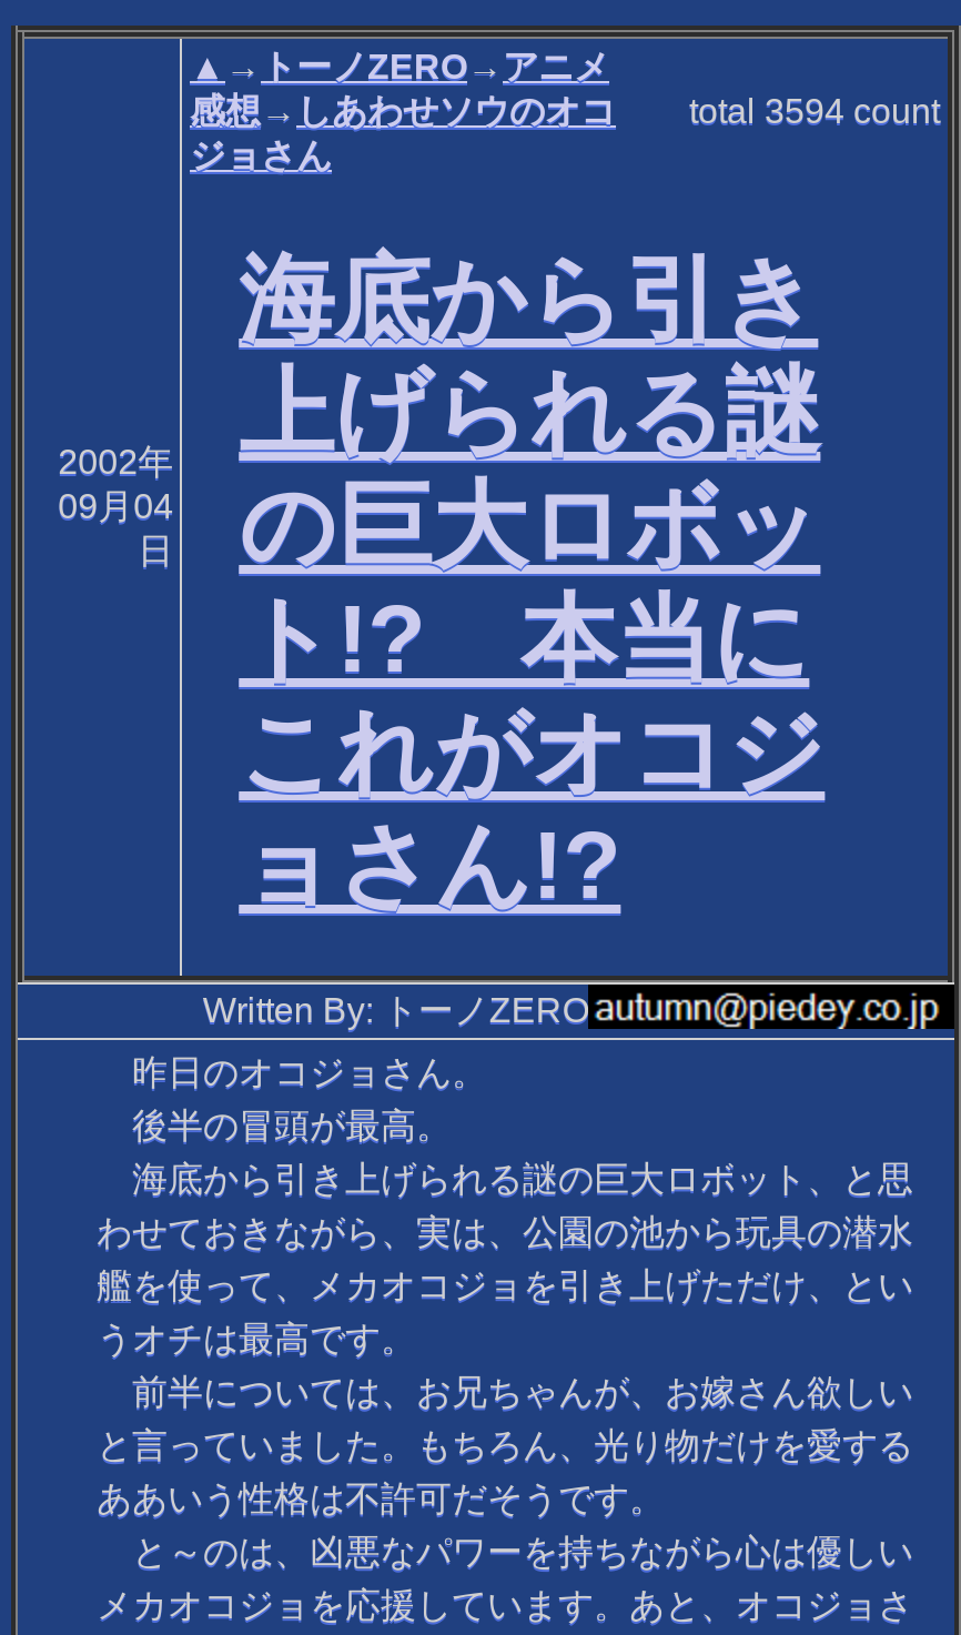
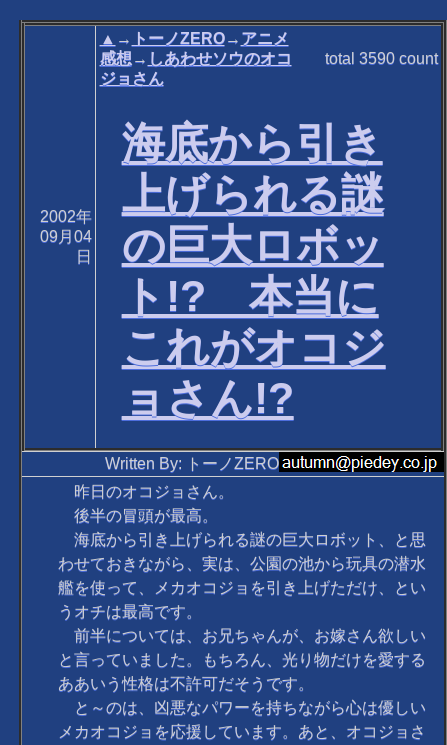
[689,93,940,131] total 3594 count -> [324,50,437,67] total 3590 count

